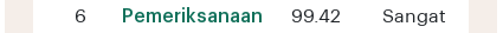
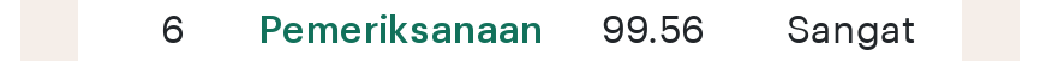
[74,7,341,26] 6 Pemeriksanaan 99.42 -> [161,12,705,50] 6 Pemeriksanaan 99.56

